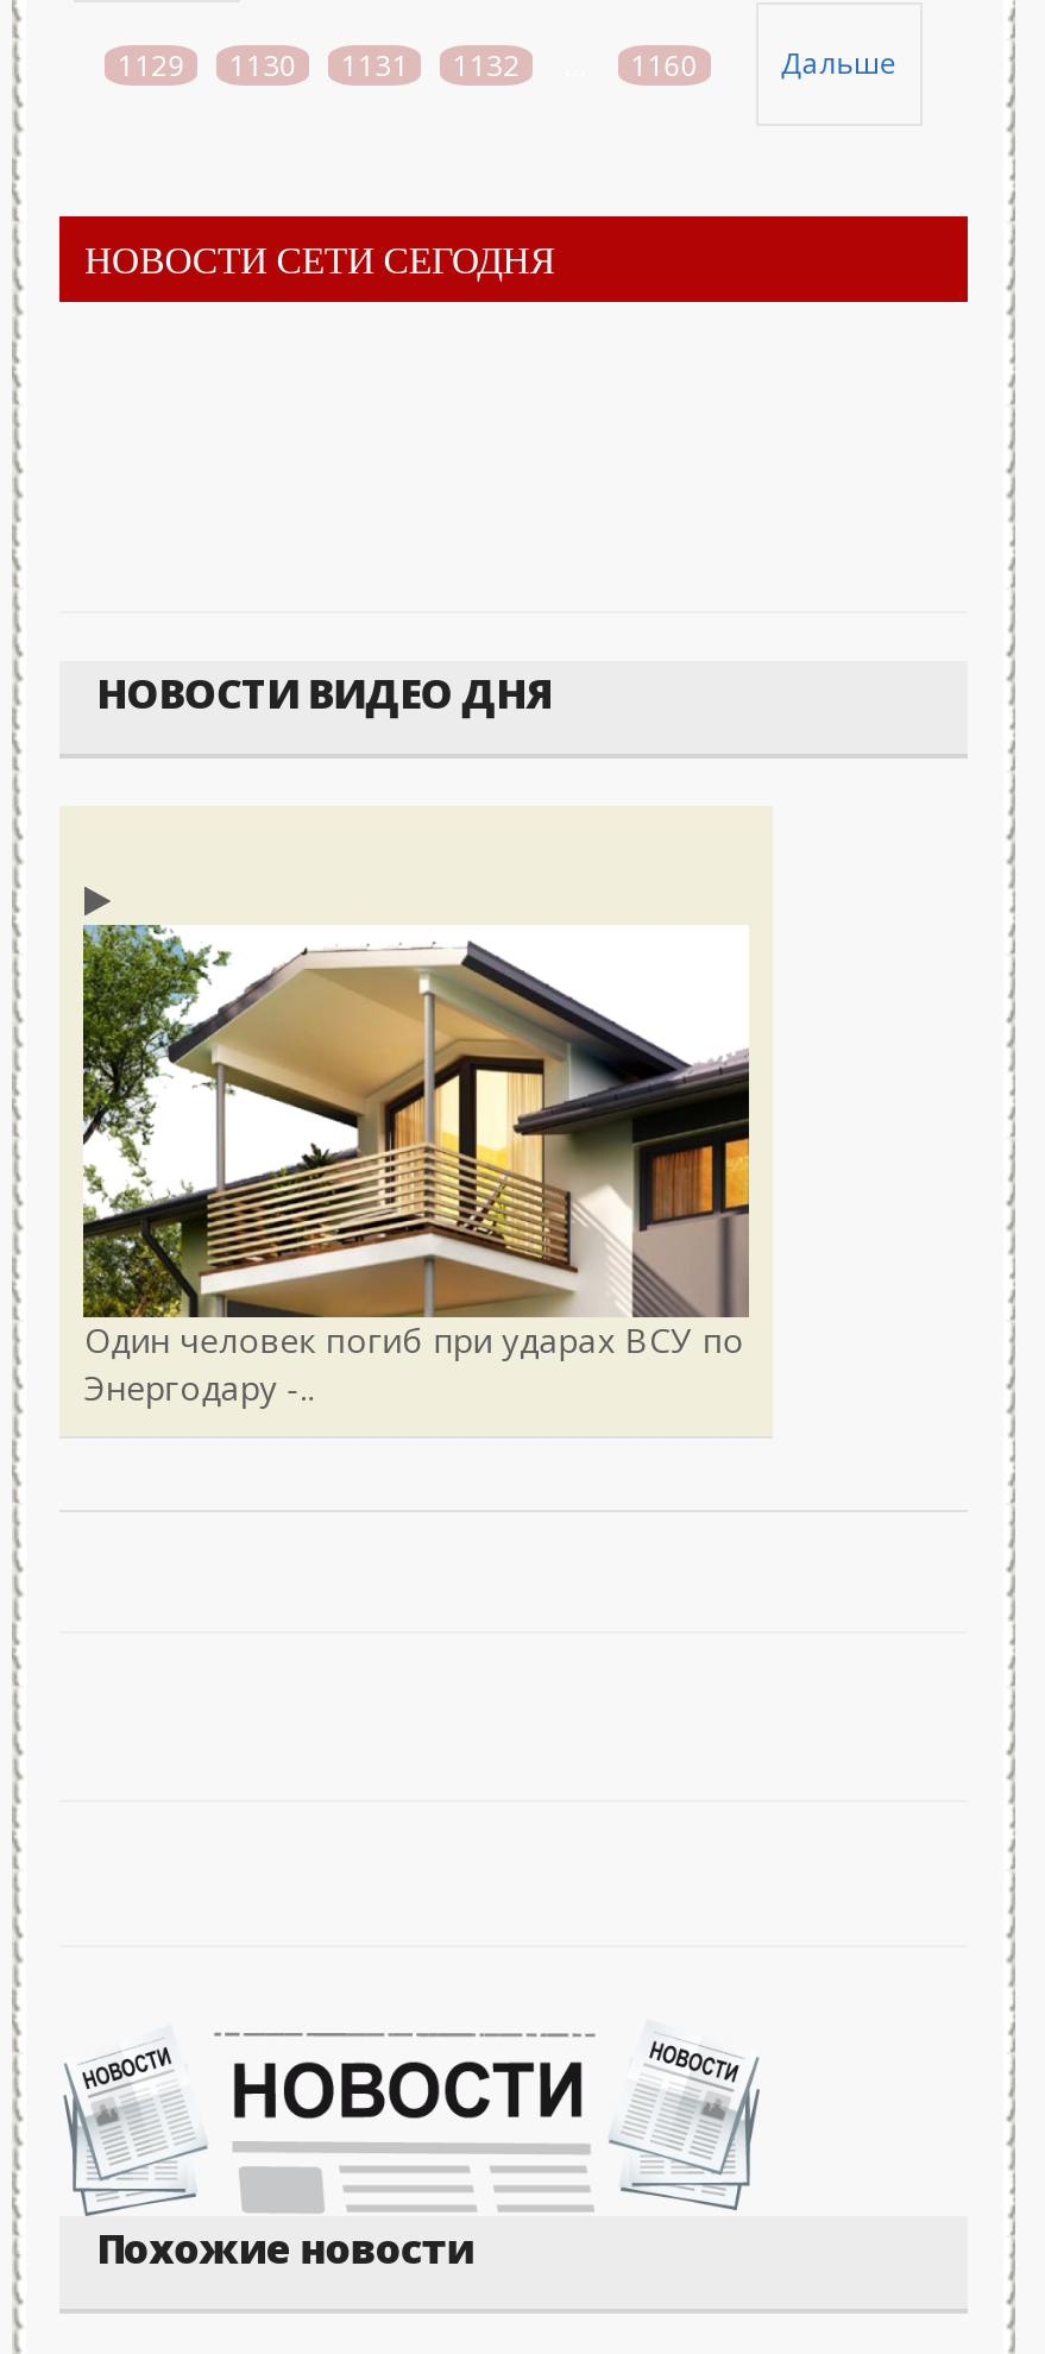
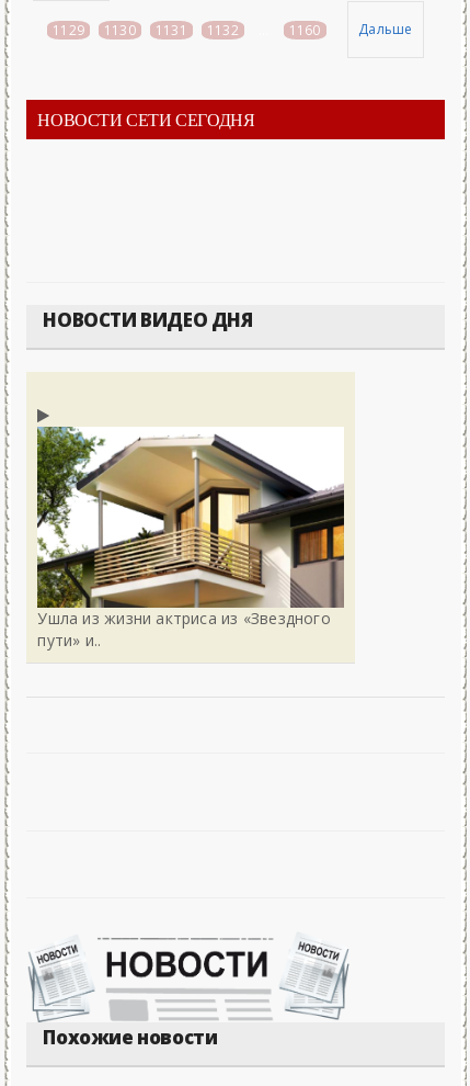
[84,1316,744,1409] Один человек погиб при ударах ВСУ по | Энергодару -.. -> [38,607,331,650] Ушла из жизни актриса из «Звездного | пути» и..

